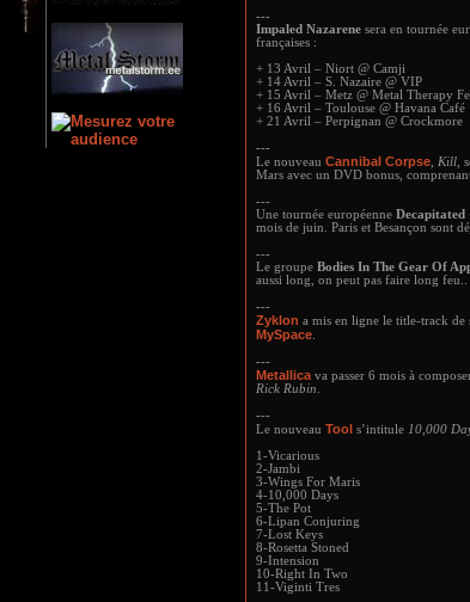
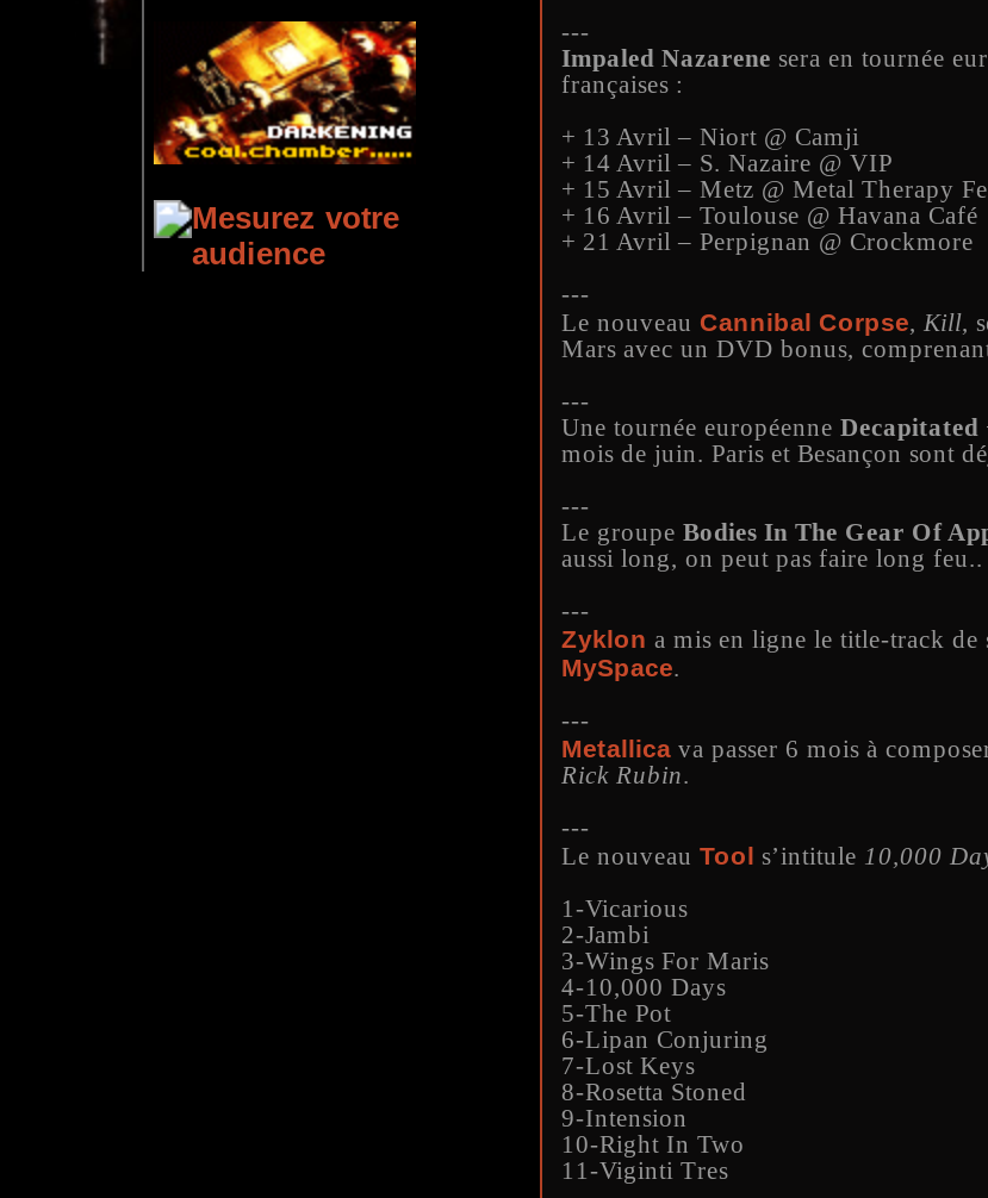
[44,10,184,148] [image] -> [142,19,418,291] [image]

